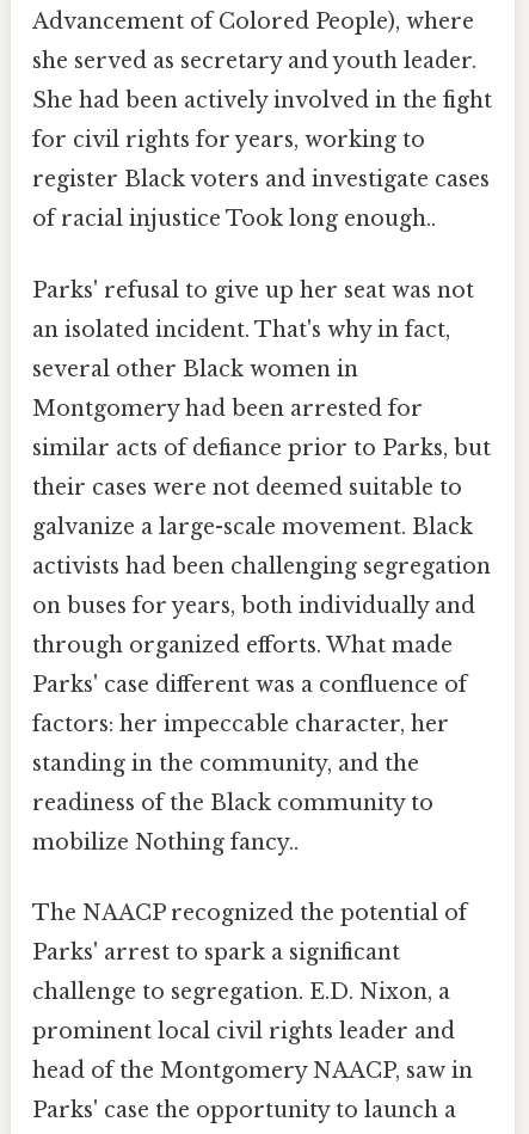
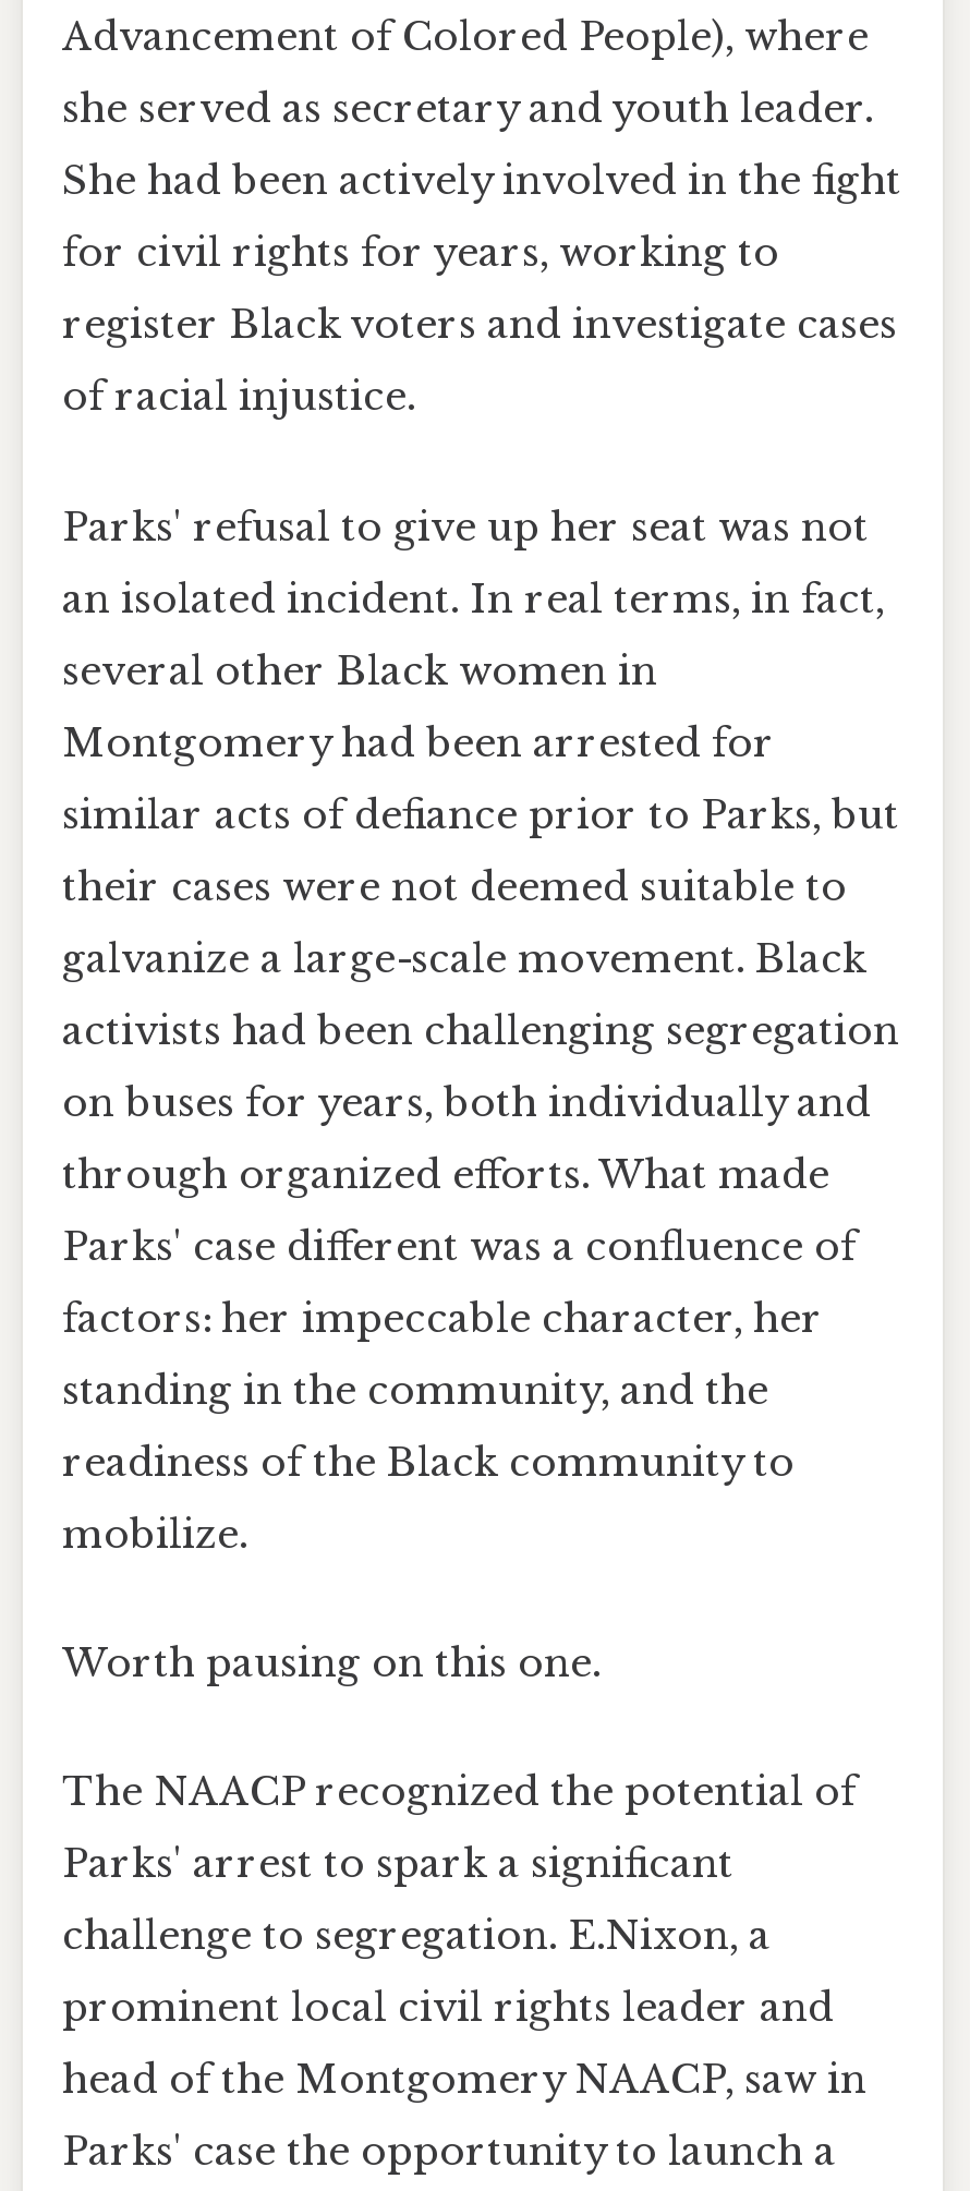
[32,206,436,232] of racial injustice Took long enough.. -> [62,374,415,422] of racial injustice.
[32,316,450,343] an isolated incident. That's why in fact, -> [62,575,884,623] an isolated incident. In real terms, in fact,
[32,829,299,855] mobilize Nothing fancy.. -> [62,1510,601,1687] mobilize. | Worth pausing on this one.
[32,979,450,1005] challenge to segregation. E.D. Nixon, a -> [62,1912,771,1960] challenge to segregation. E.Nixon, a

